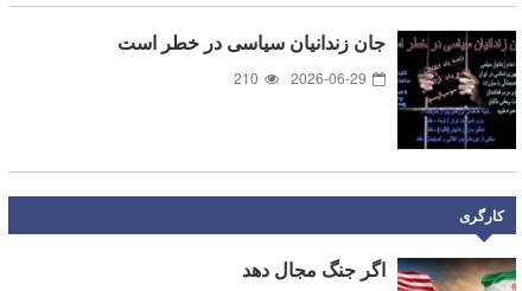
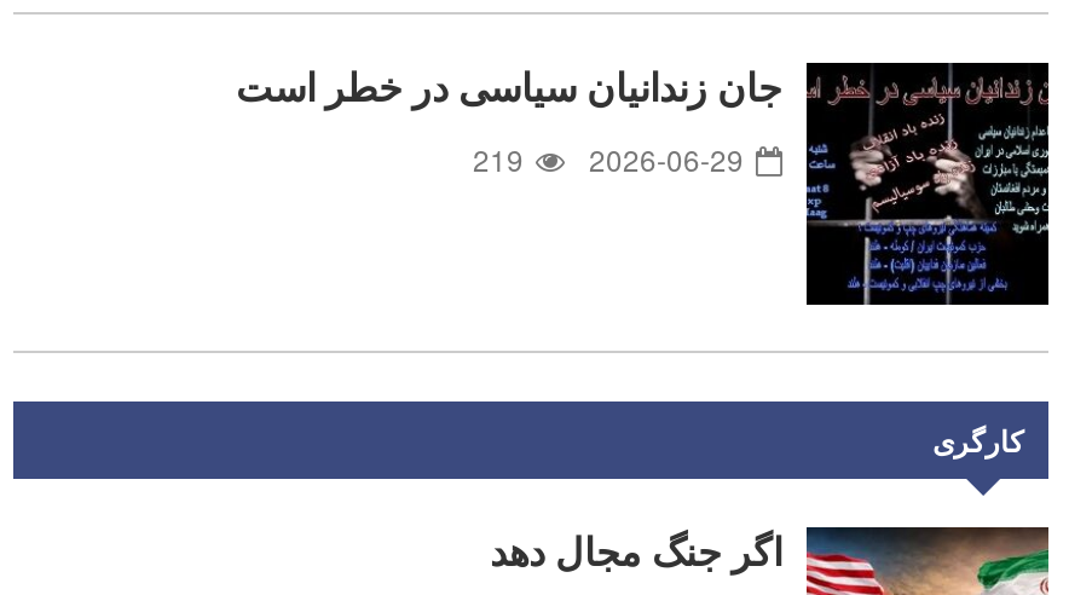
[234,67,367,87] 210 2026-06-29 -> [473,138,744,179] 219 2026-06-29

